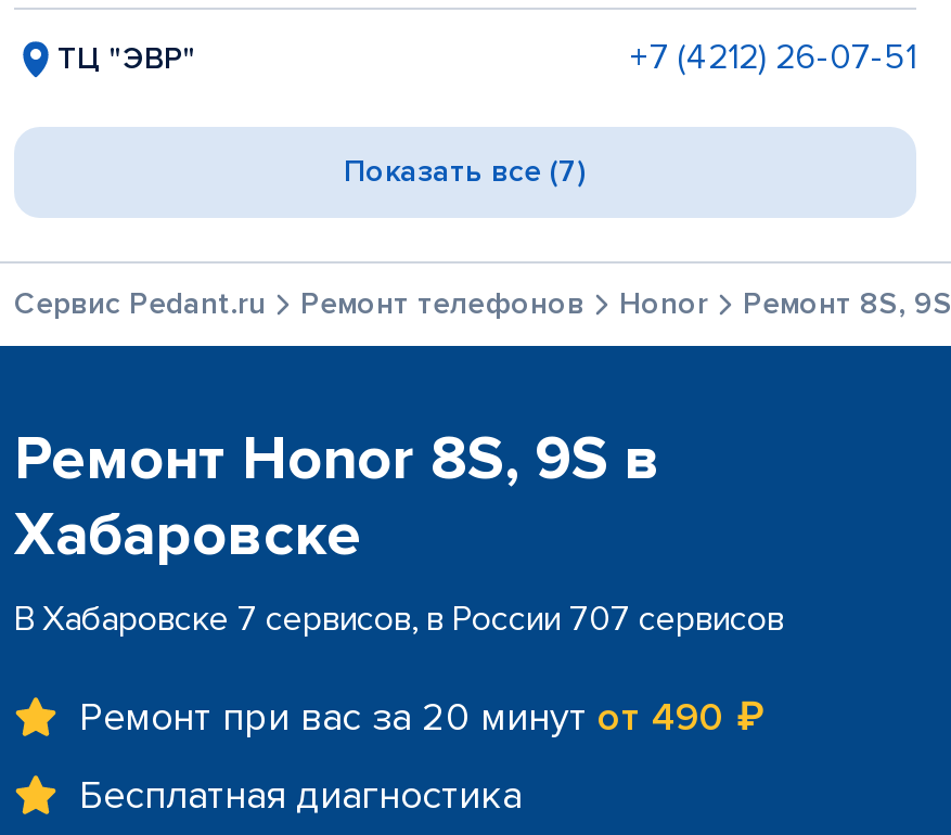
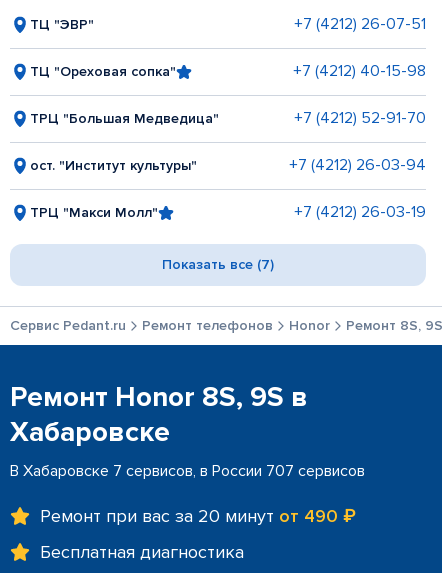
none -> [30,61,426,222] ТЦ "Ореховая сопка" | +7 (4212) 40-15-98 | ТРЦ "Большая Медведица" | +7 (4212) 52-91-70 | ост. "Институт культуры" | +7 (4212) 26-03-94 | ТРЦ "Макси Молл" | +7 (4212) 26-03-19

